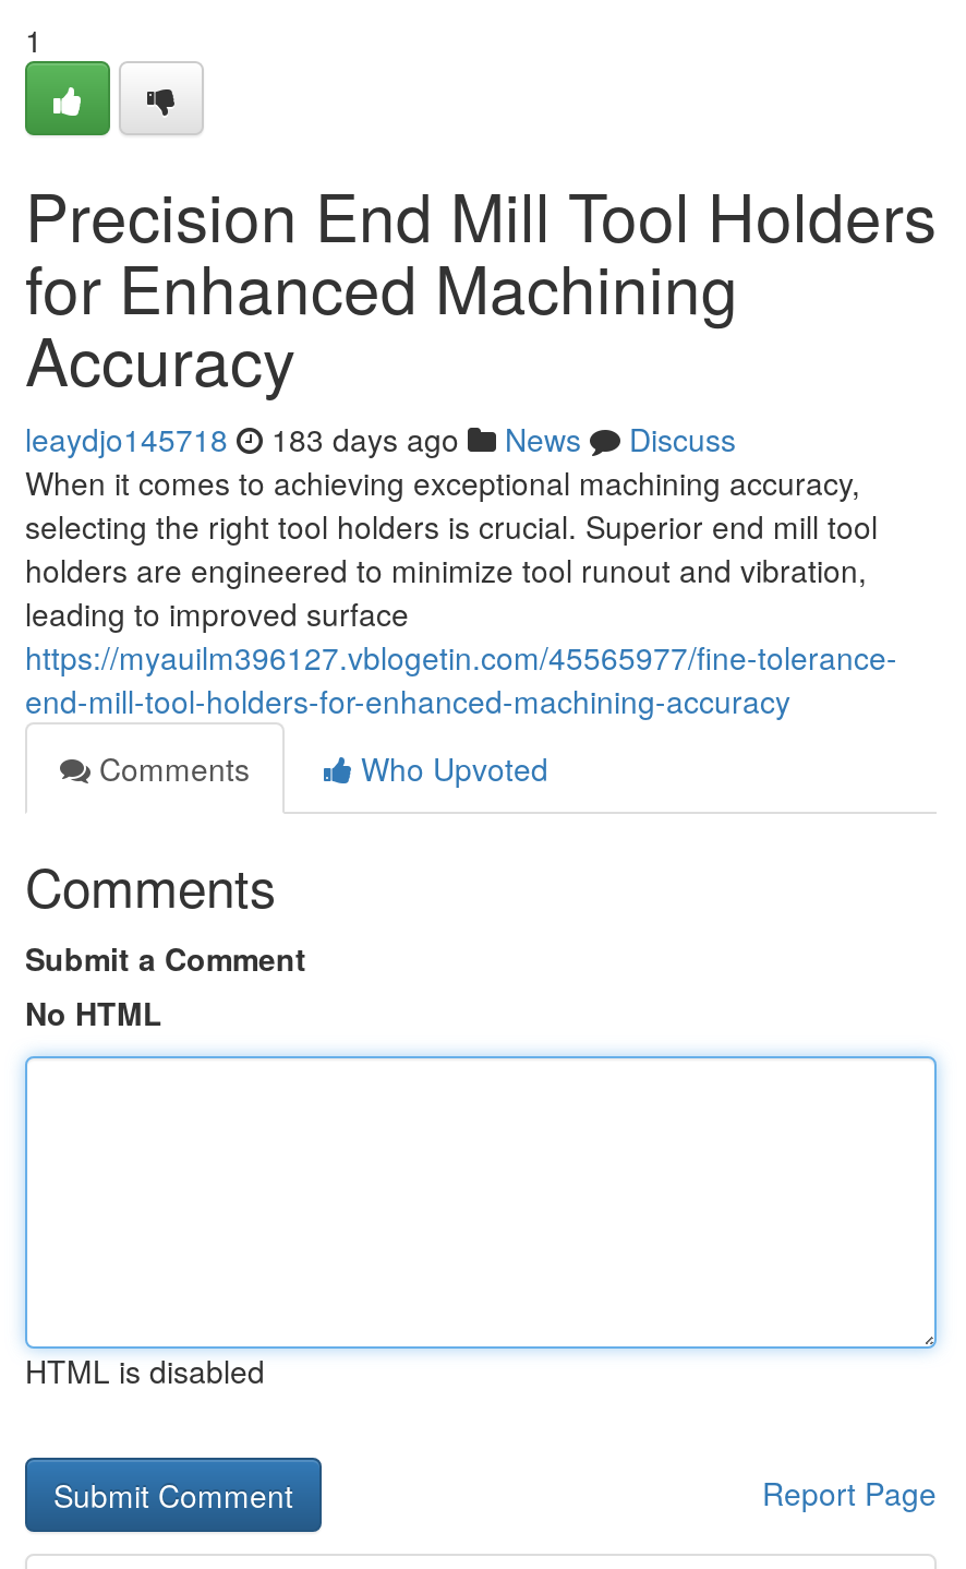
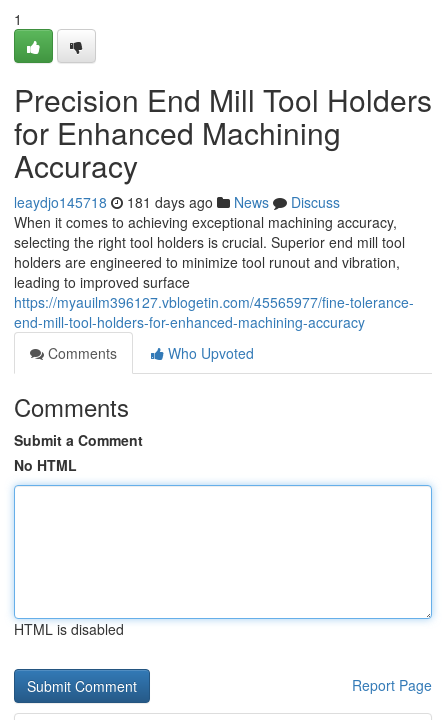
[25,417,736,460] leaydjo145718 183 days ago News Discuss -> [14,192,340,212] leaydjo145718 181 days ago News Discuss

